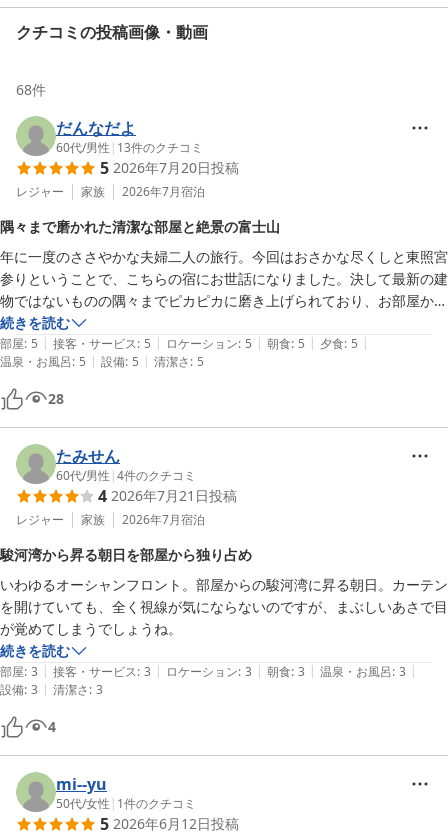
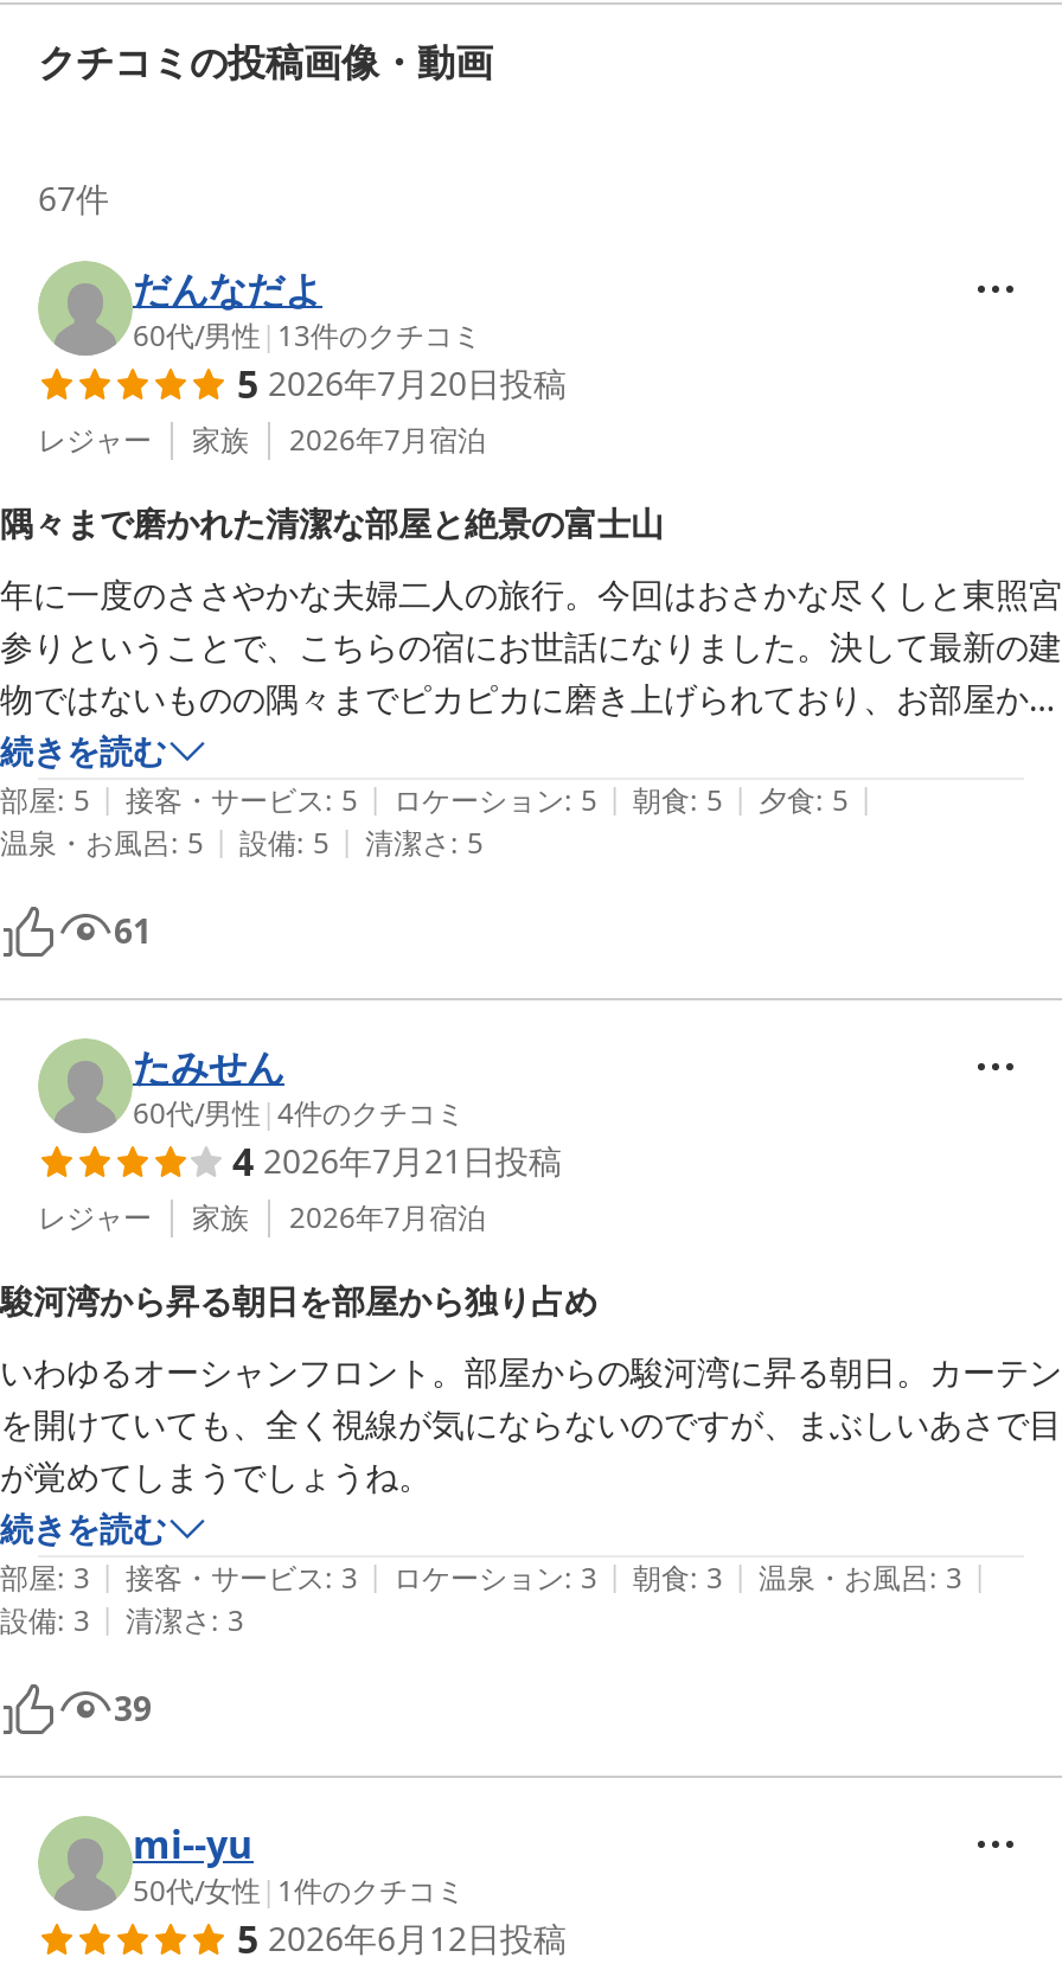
[16,80,46,99] 68件 -> [38,175,109,220] 67件
[48,389,64,408] 28 -> [114,908,152,953] 61
[48,717,56,736] 4 -> [114,1686,152,1731] 39

